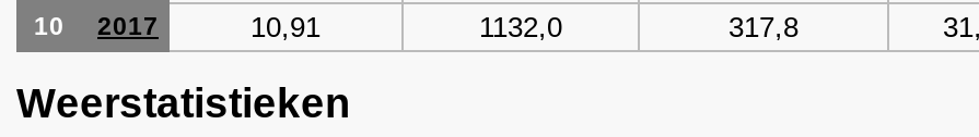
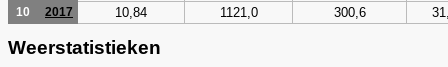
[250,10,320,43] 10,91 -> [115,5,147,20] 10,84
[479,10,562,43] 1132,0 -> [219,5,257,20] 1121,0
[729,10,799,43] 317,8 -> [333,5,365,20] 300,6

